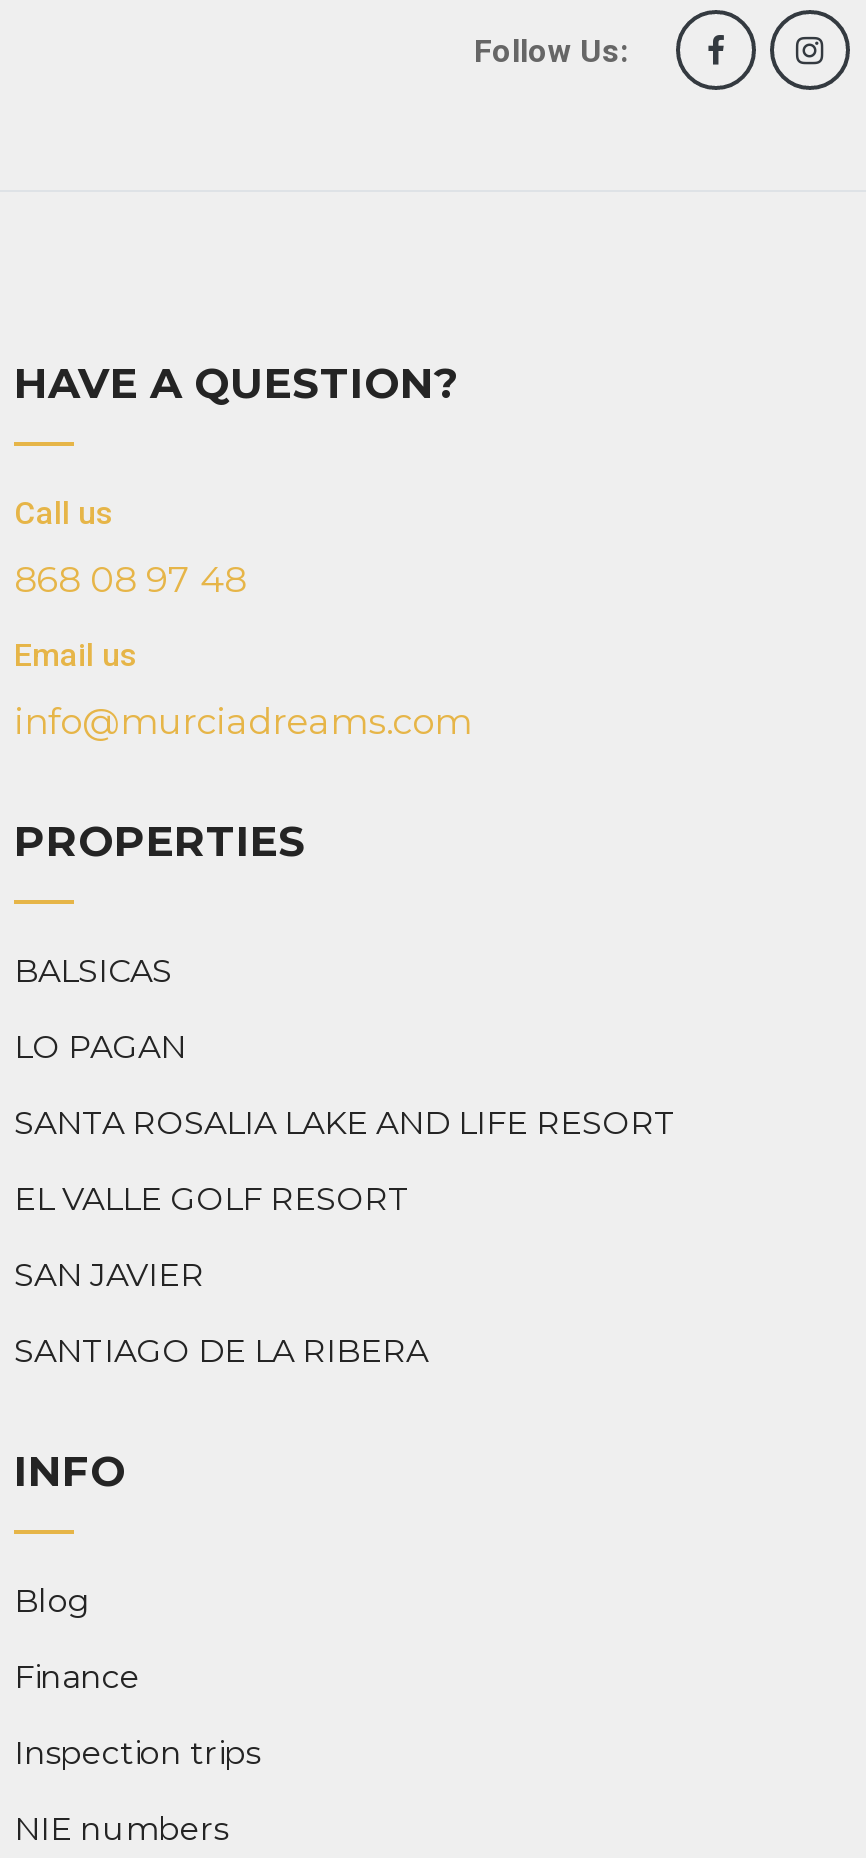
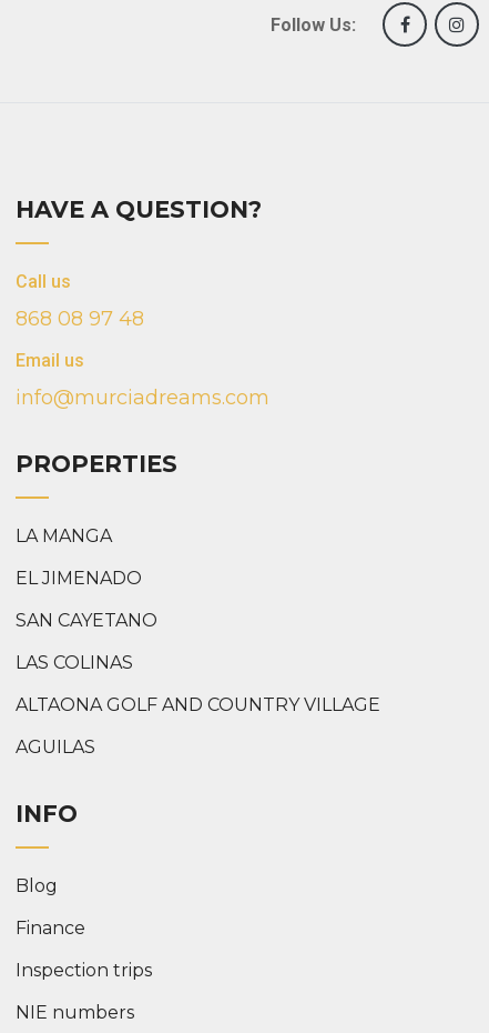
[14,951,172,989] BALSICAS -> [16,525,112,546] LA MANGA
[14,1027,186,1065] LO PAGAN -> [16,567,142,588] EL JIMENADO
[14,1103,676,1141] SANTA ROSALIA LAKE AND LIFE RESORT -> [16,609,157,630] SAN CAYETANO
[14,1179,410,1217] EL VALLE GOLF RESORT -> [16,652,133,673] LAS COLINAS
[14,1255,204,1293] SAN JAVIER -> [16,694,380,715] ALTAONA GOLF AND COUNTRY VILLAGE
[14,1331,428,1369] SANTIAGO DE LA RIBERA -> [16,736,95,757] AGUILAS

